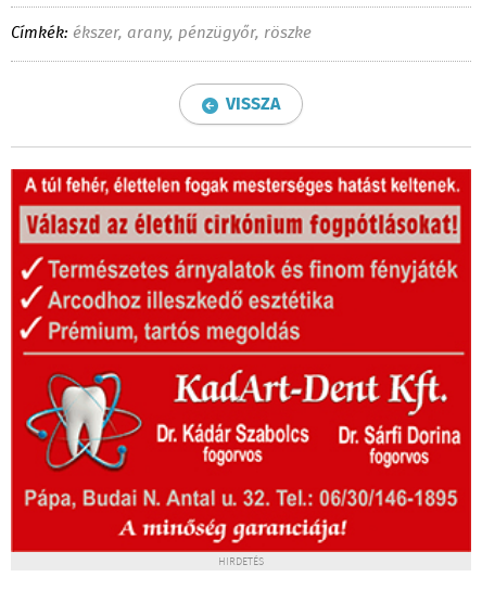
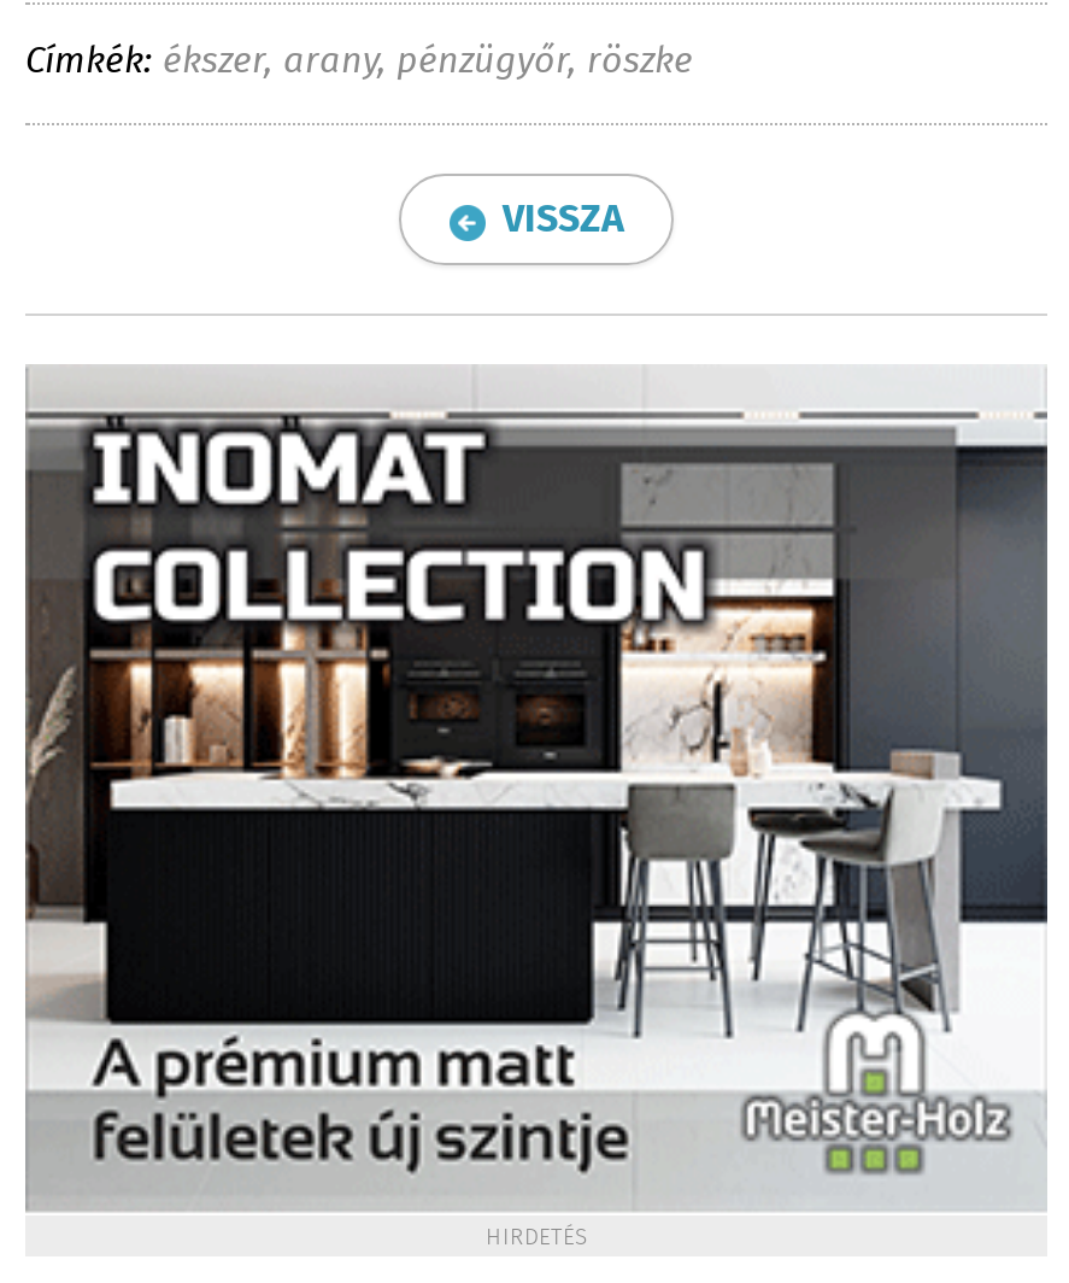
[10,168,472,553] [image] -> [23,364,1050,1215] [image]

